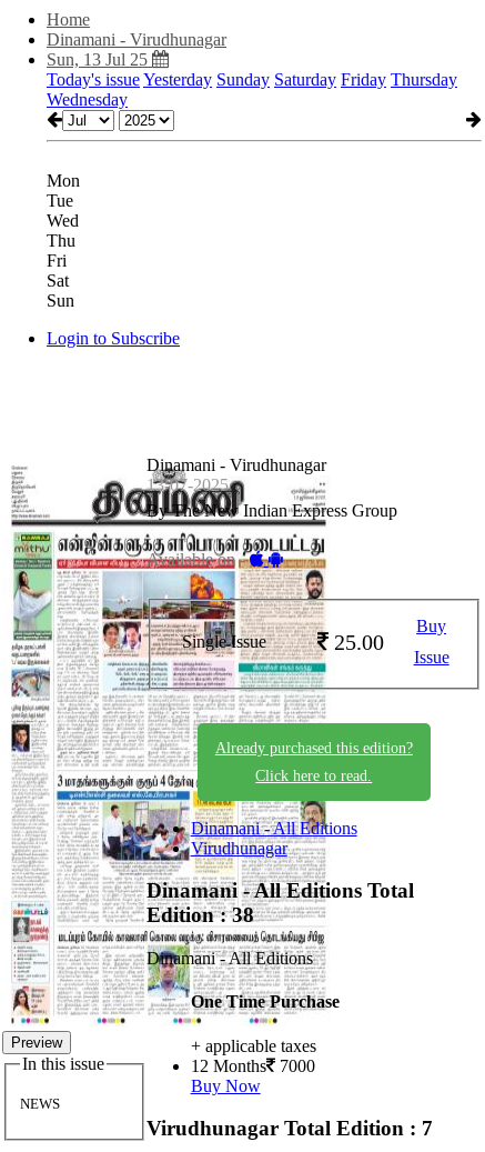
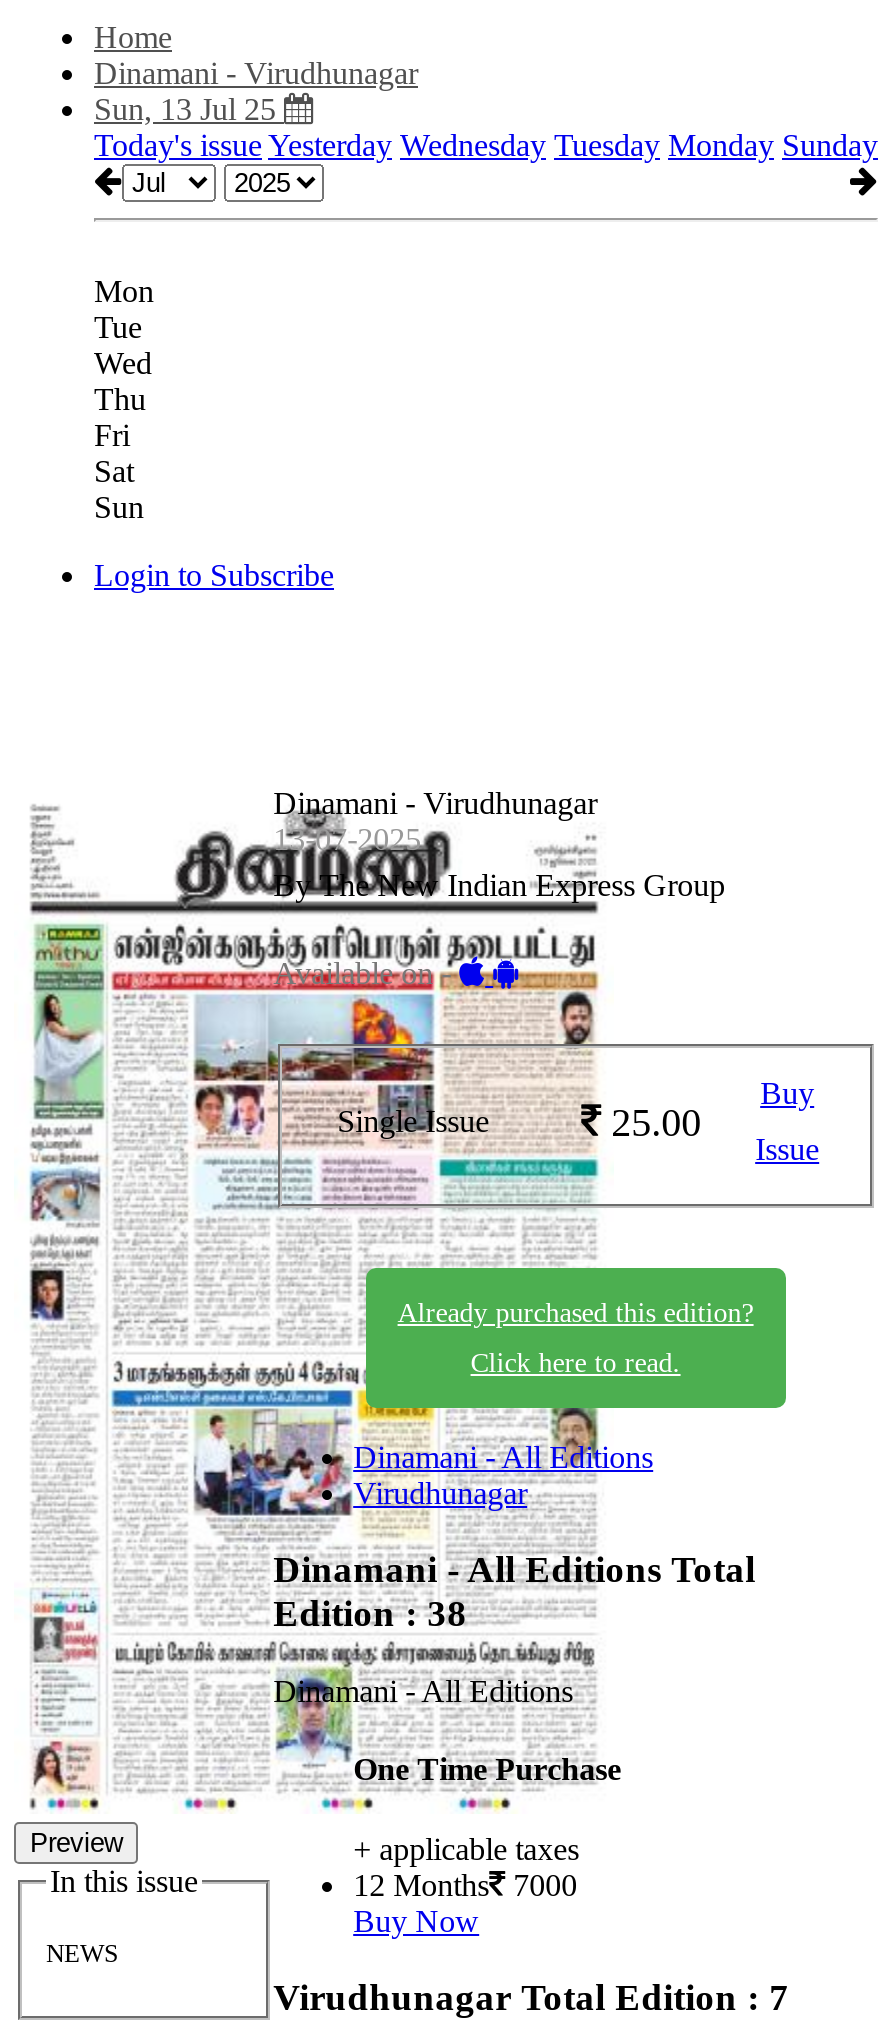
[47,70,457,109] Today's issue Yesterday Sunday Saturday Friday Thursday | Wednesday -> [94,128,878,162] Today's issue Yesterday Wednesday Tuesday Monday Sunday

